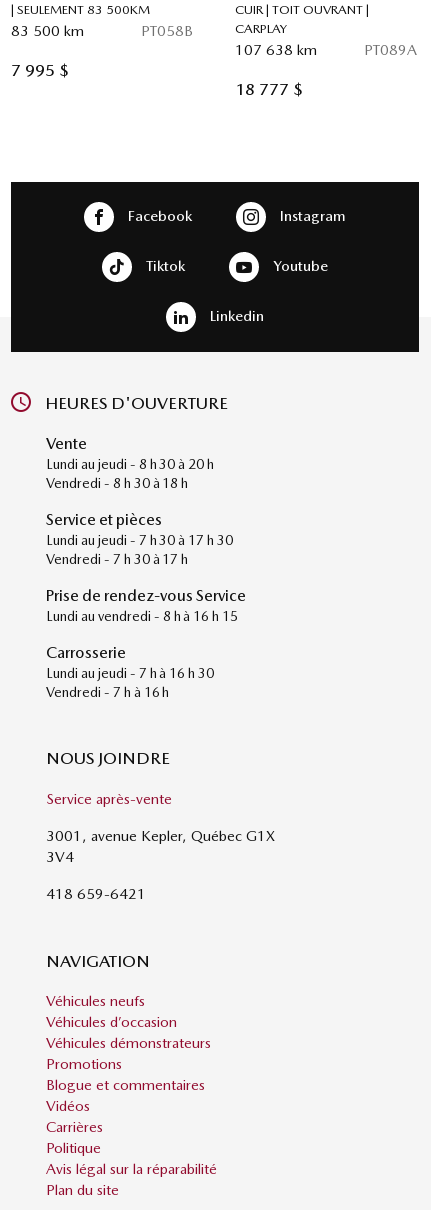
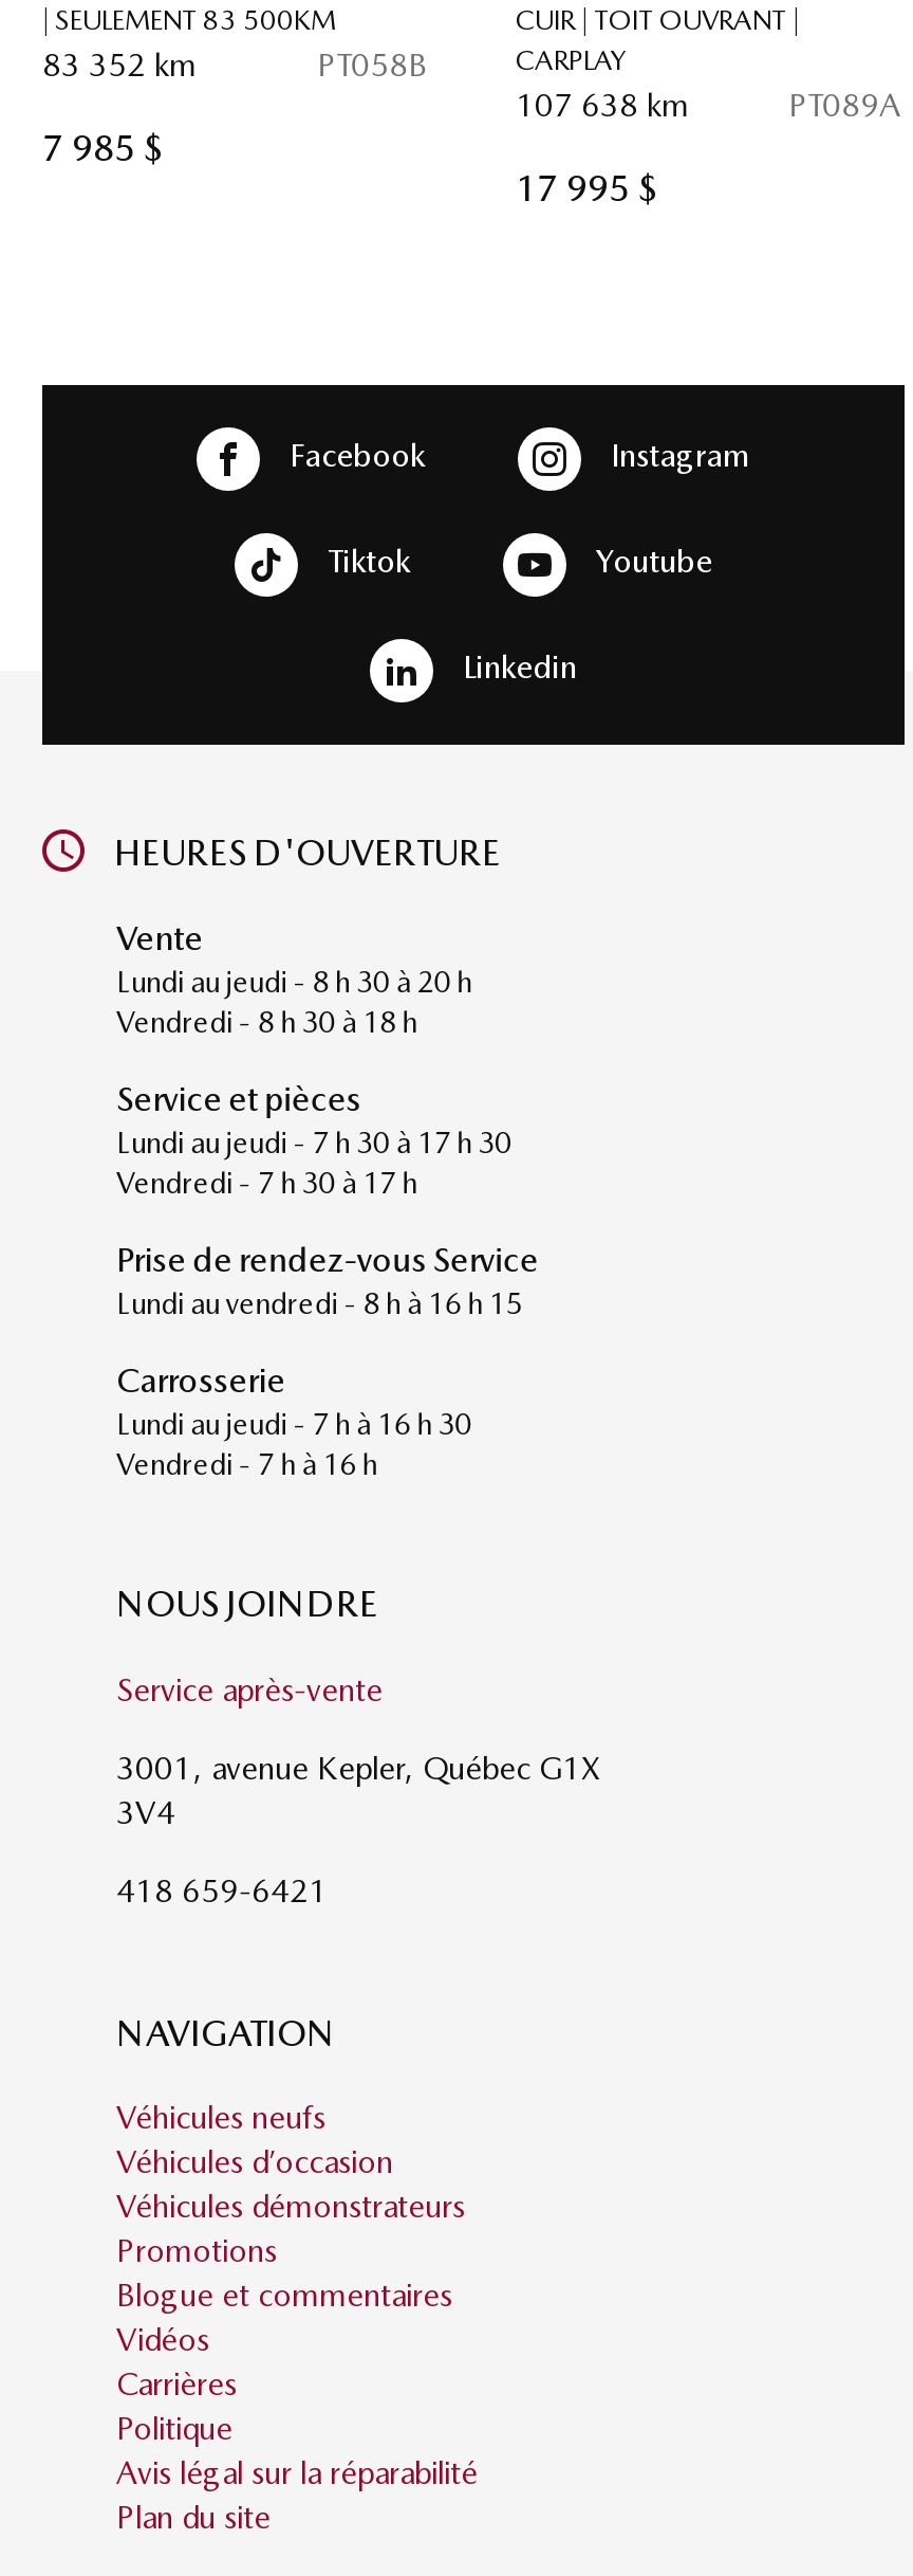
[11,22,84,40] 83 500 km -> [42,47,197,85] 83 352 km
[11,60,69,80] 7 995 $ -> [42,127,165,169] 7 985 $
[235,79,303,99] 18 777 $ -> [516,167,659,209] 17 995 $

